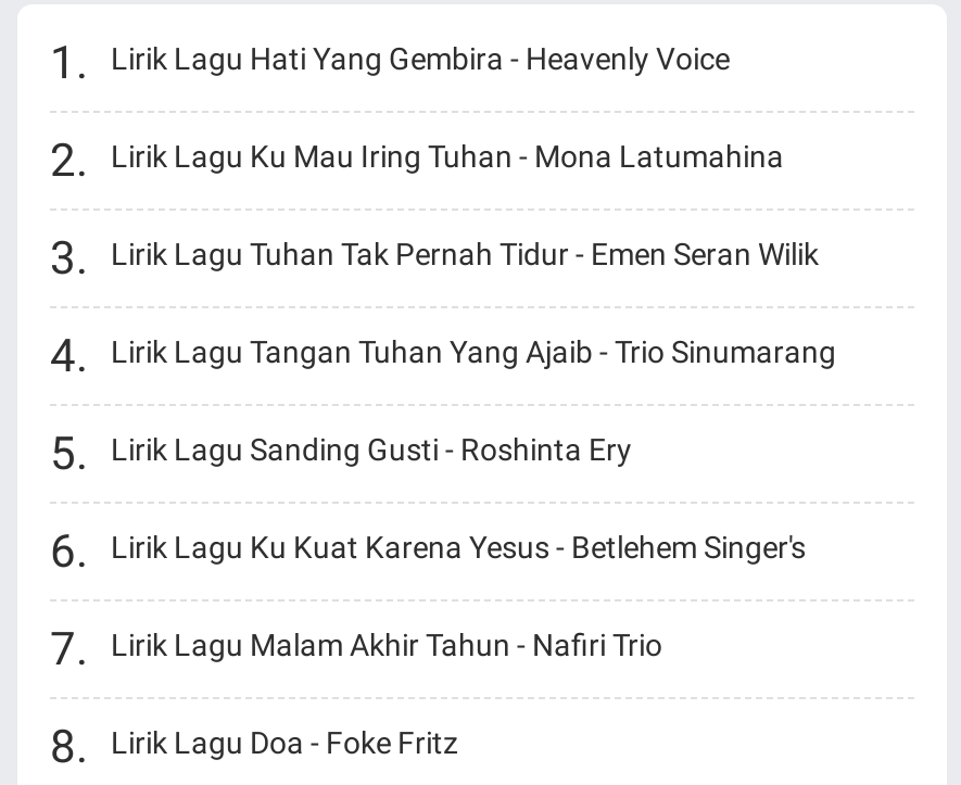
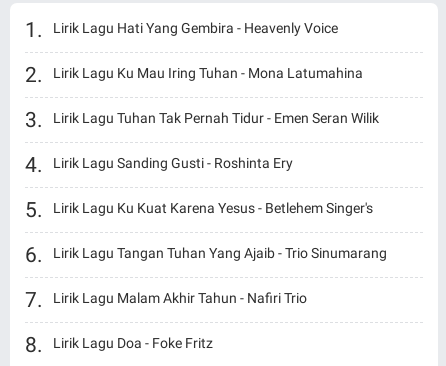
moved [111,335,836,370] -> [53,245,387,261]: Lirik Lagu Tangan Tuhan Yang Ajaib - Trio Sinumarang
moved [111,433,806,565] -> [53,155,373,216]: Lirik Lagu Sanding Gusti - Roshinta Ery | Lirik Lagu Ku Kuat Karena Yesus - Betlehem Singer's

